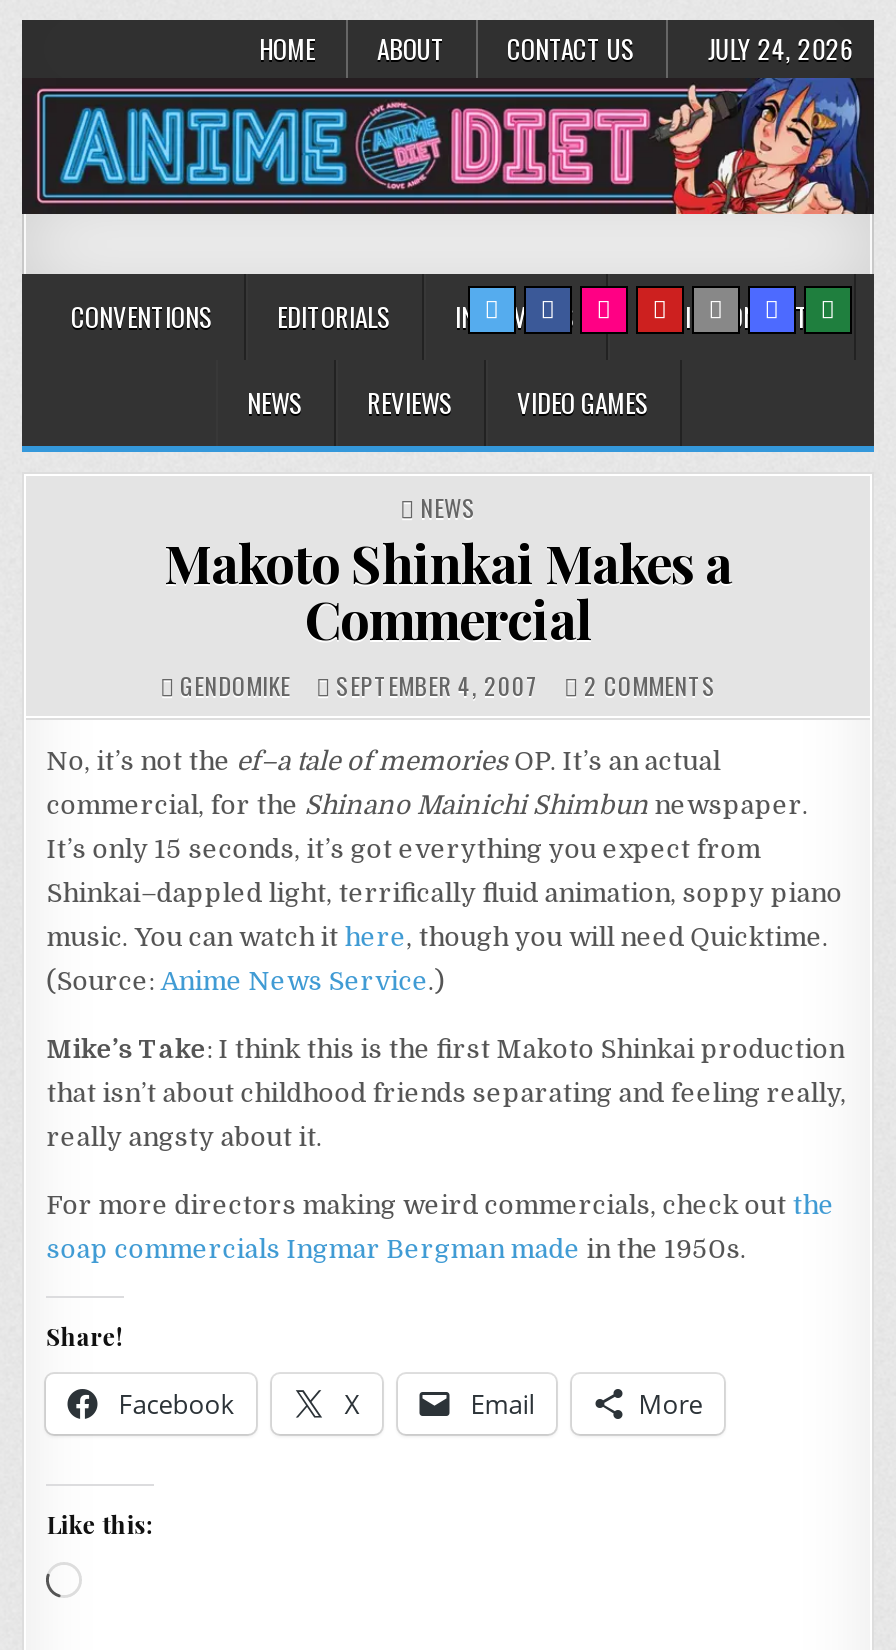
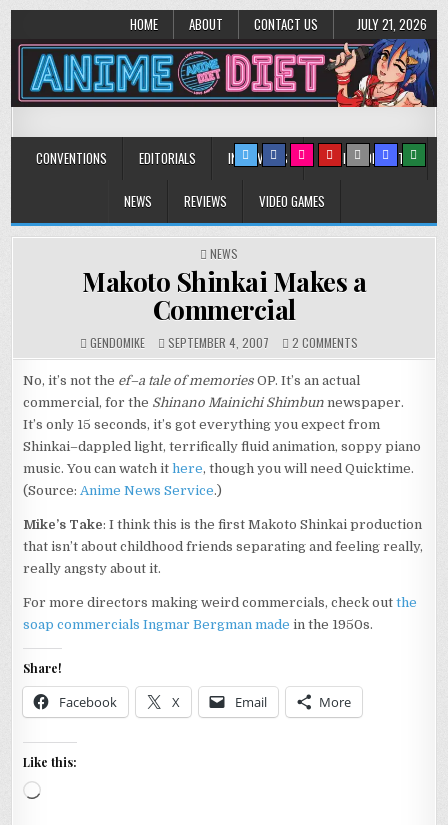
[259,28,854,68] HOME ABOUT CONTACT US JULY 24, 2026 -> [129,14,427,34] HOME ABOUT CONTACT US JULY 21, 2026

